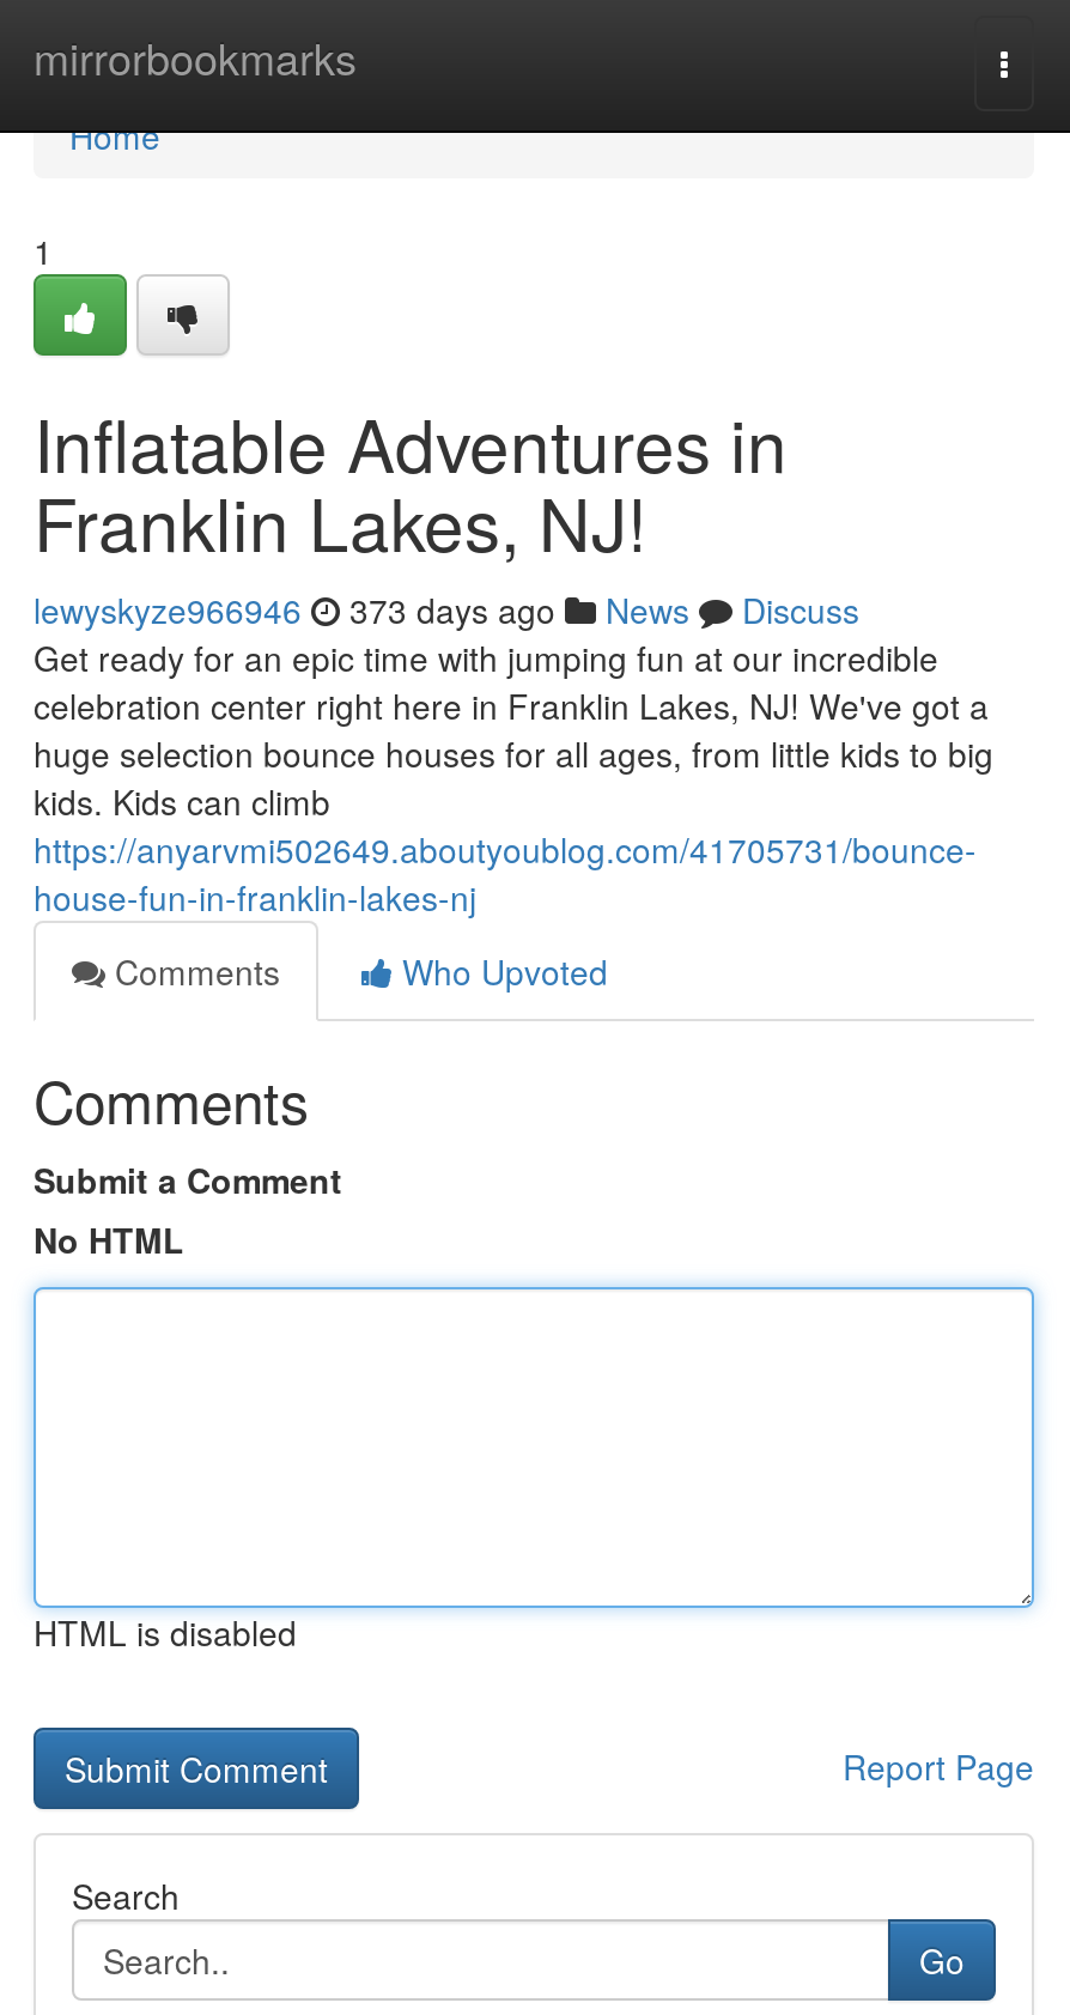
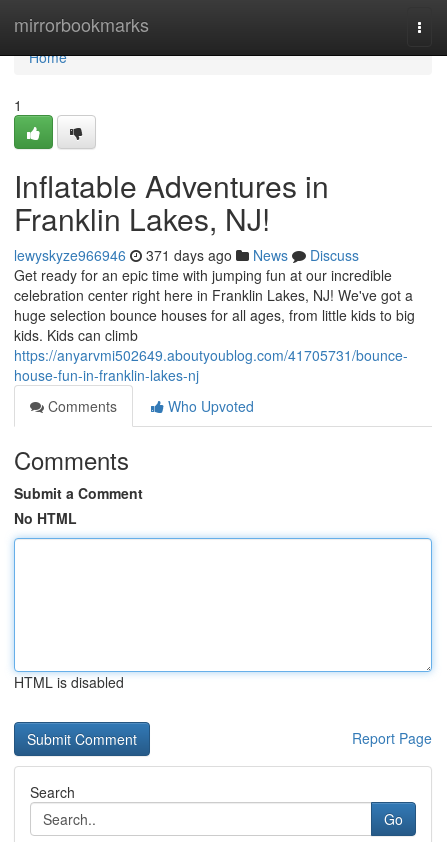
[34,585,859,633] lewyskyze966946 373 days ago News Discuss -> [14,245,359,265] lewyskyze966946 371 days ago News Discuss

